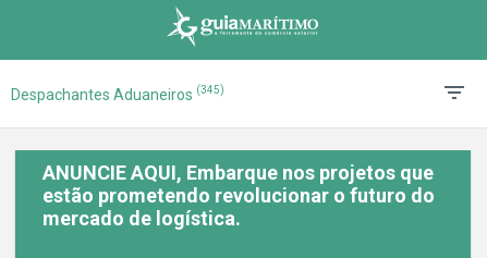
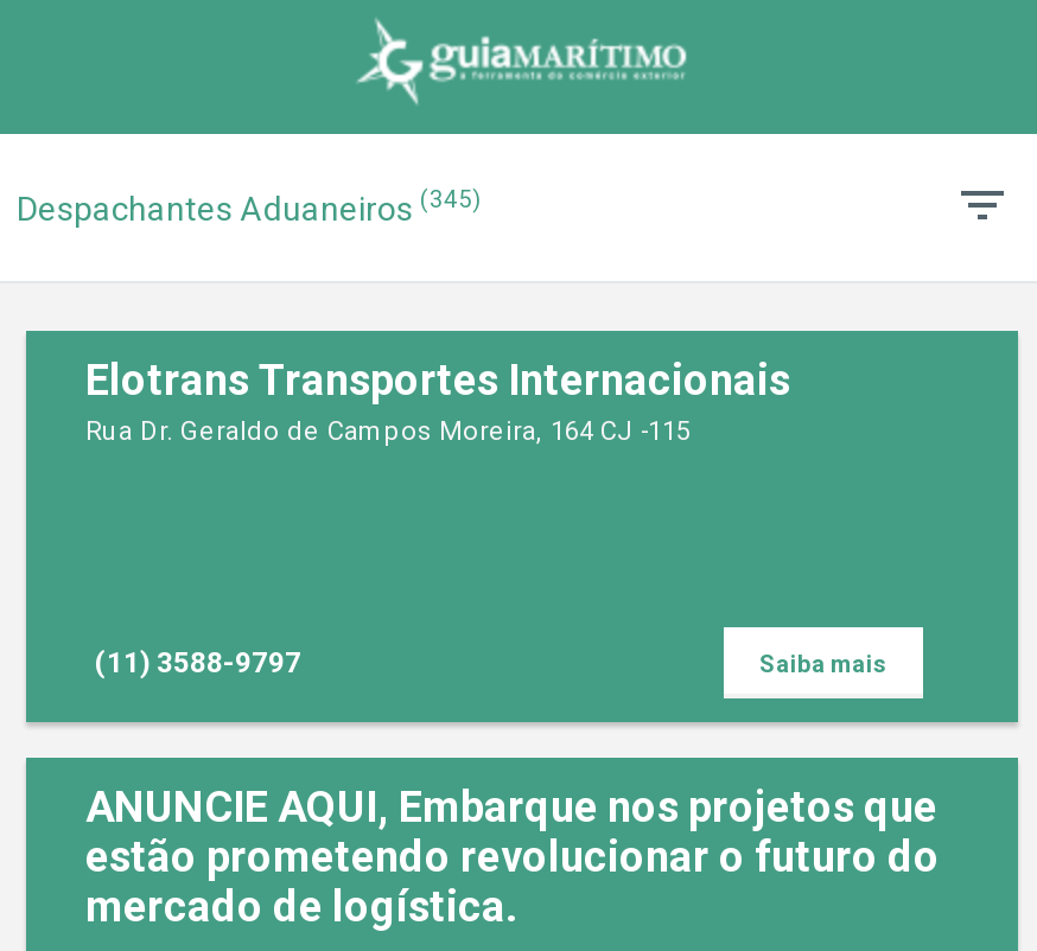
none -> [85,354,790,446] Elotrans Transportes Internacionais | Rua Dr. Geraldo de Campos Moreira, 164 CJ -115
none -> [95,646,888,679] (11) 3588-9797 | Saiba mais

